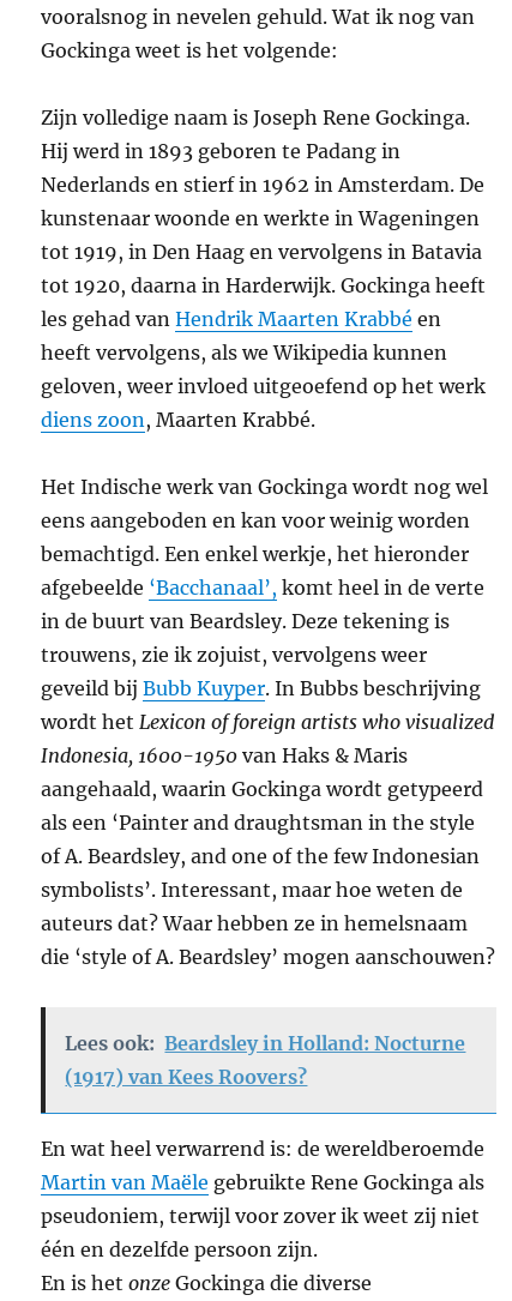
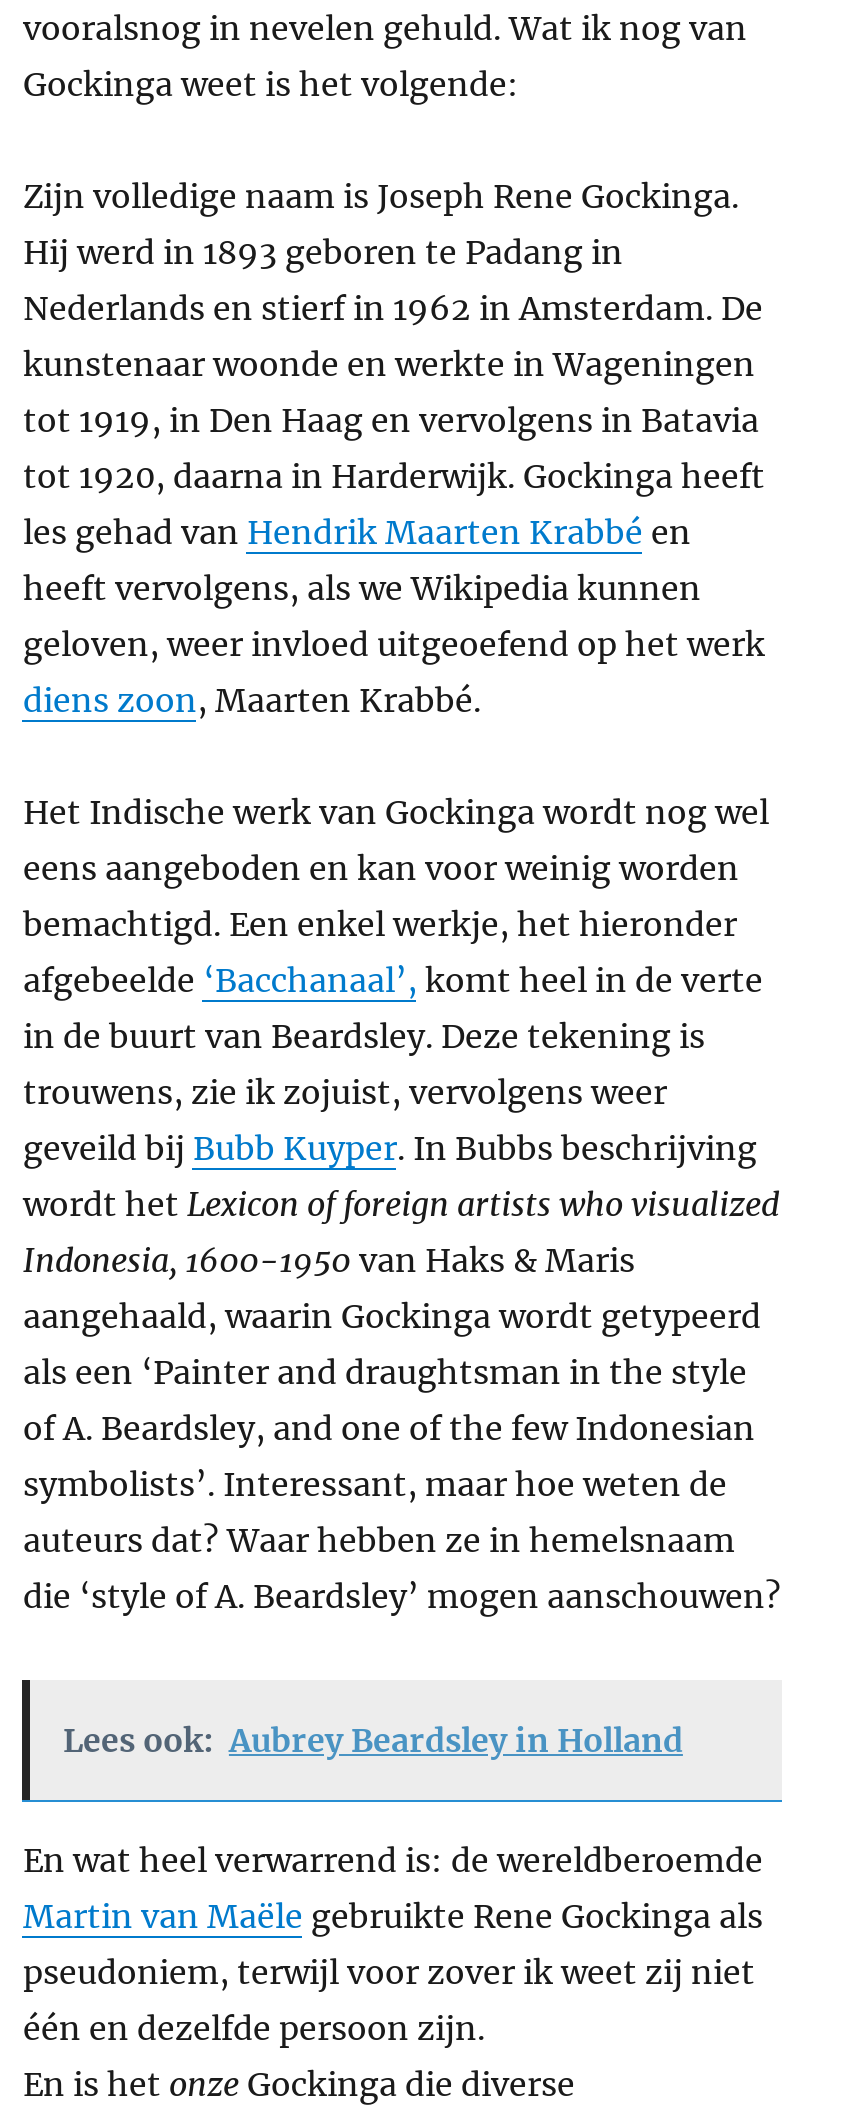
[65,1031,466,1089] Lees ook: Beardsley in Holland: Nocturne | (1917) van Kees Roovers? -> [63,1720,683,1760] Lees ook: Aubrey Beardsley in Holland

